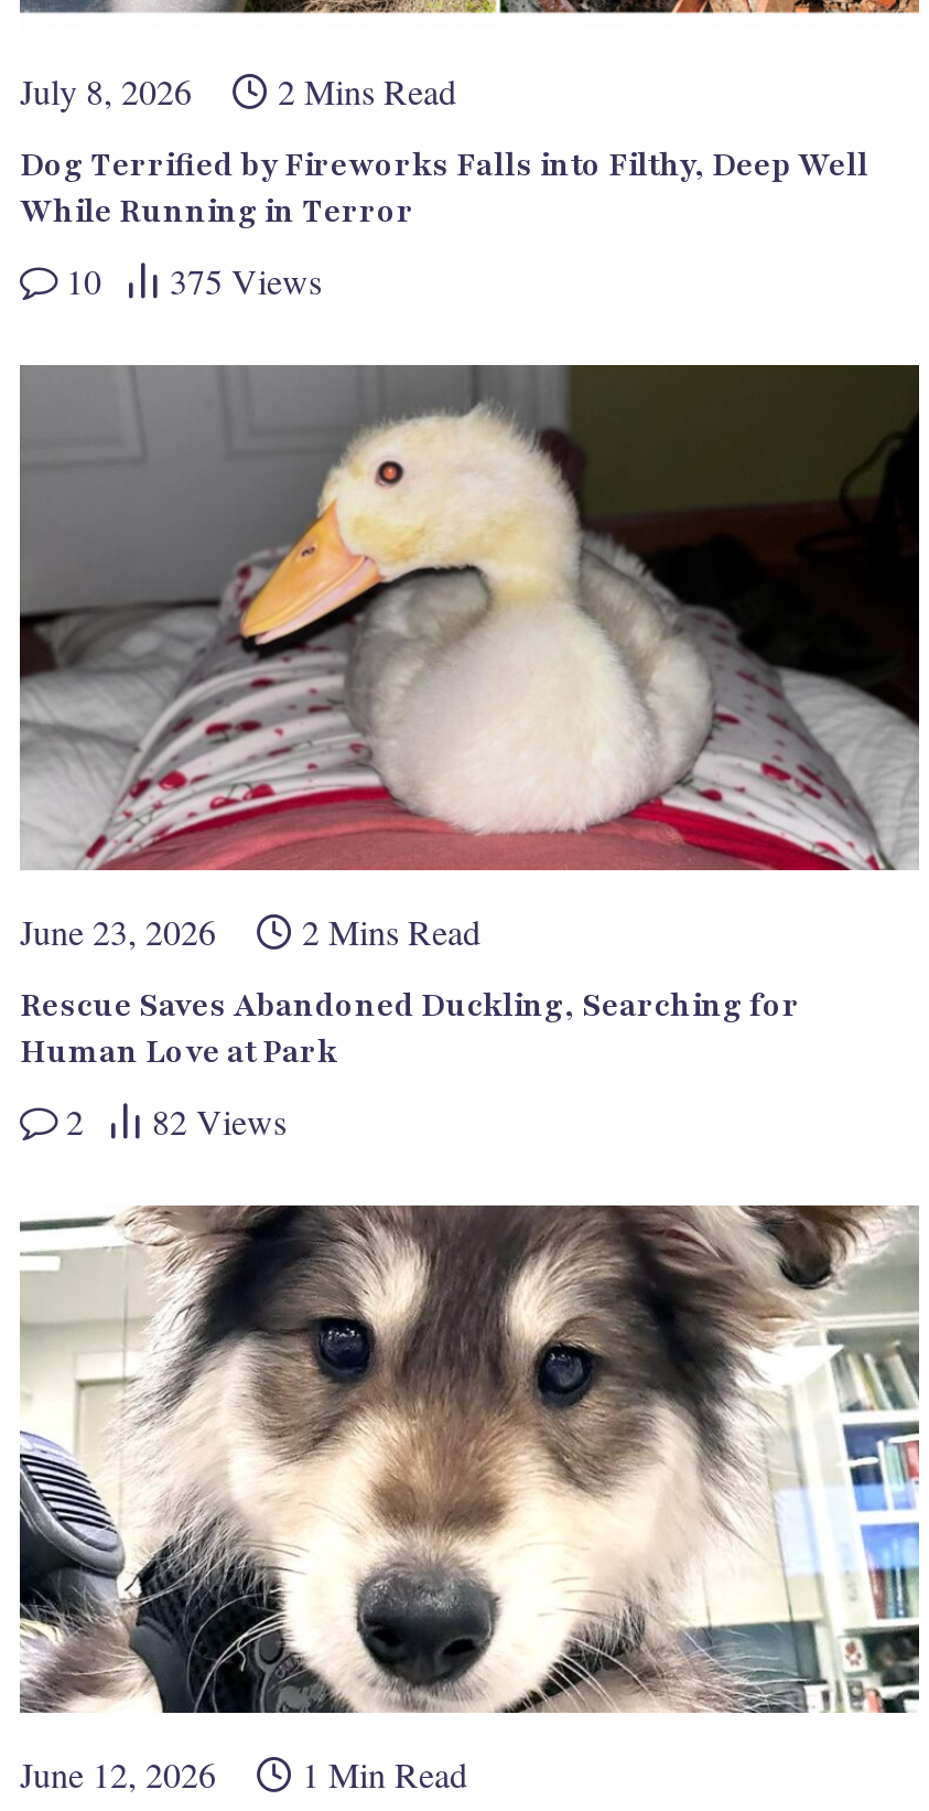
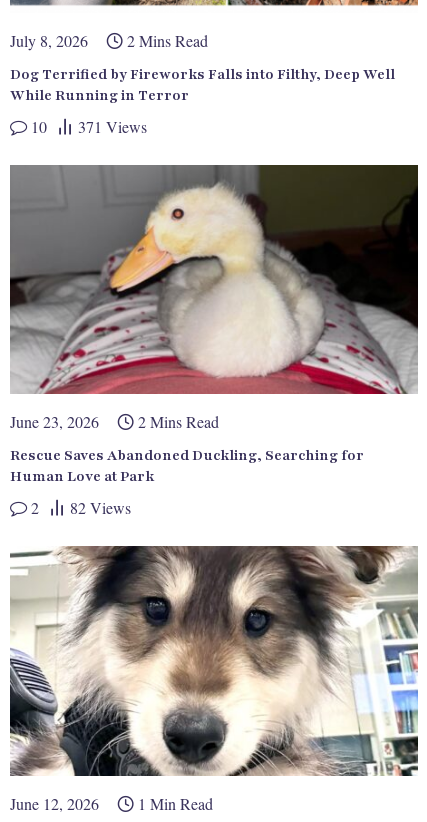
[66,256,322,302] 10 375 Views -> [31,116,147,137] 10 371 Views

